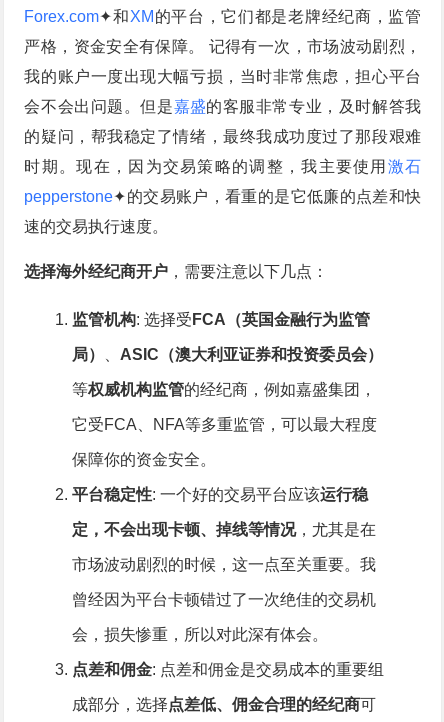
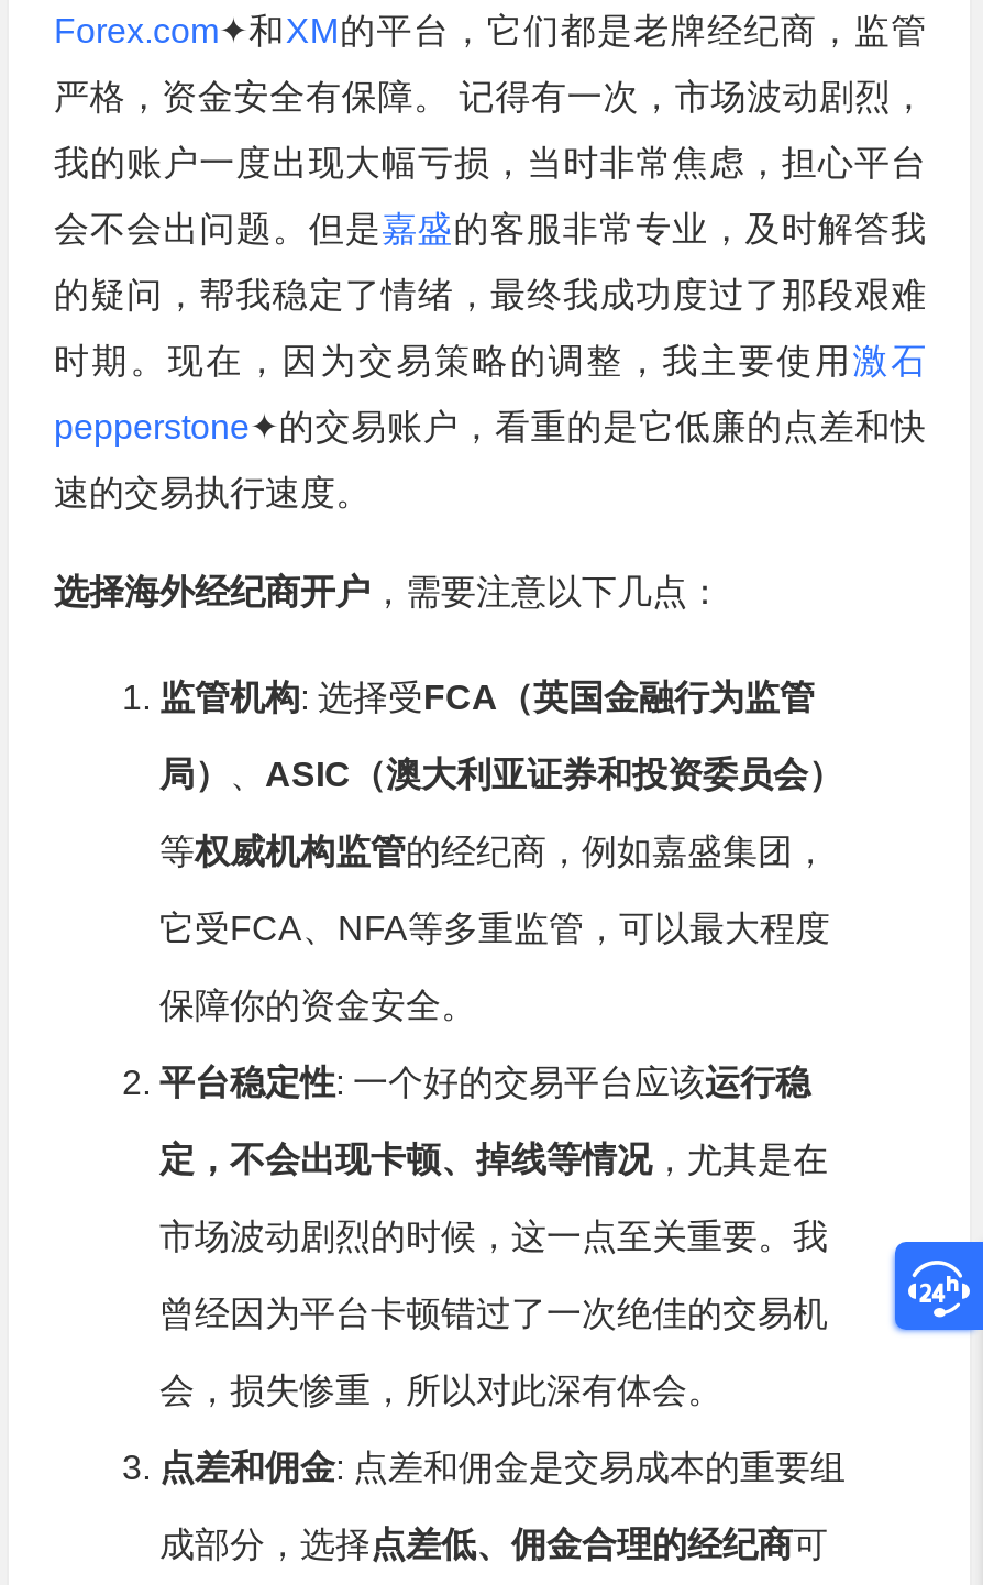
none -> [888,1240,976,1336] [image]

